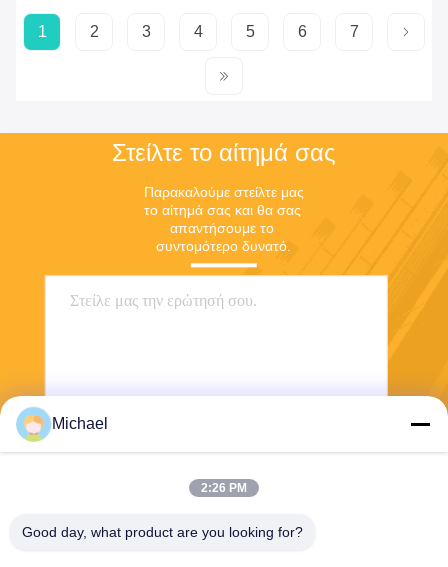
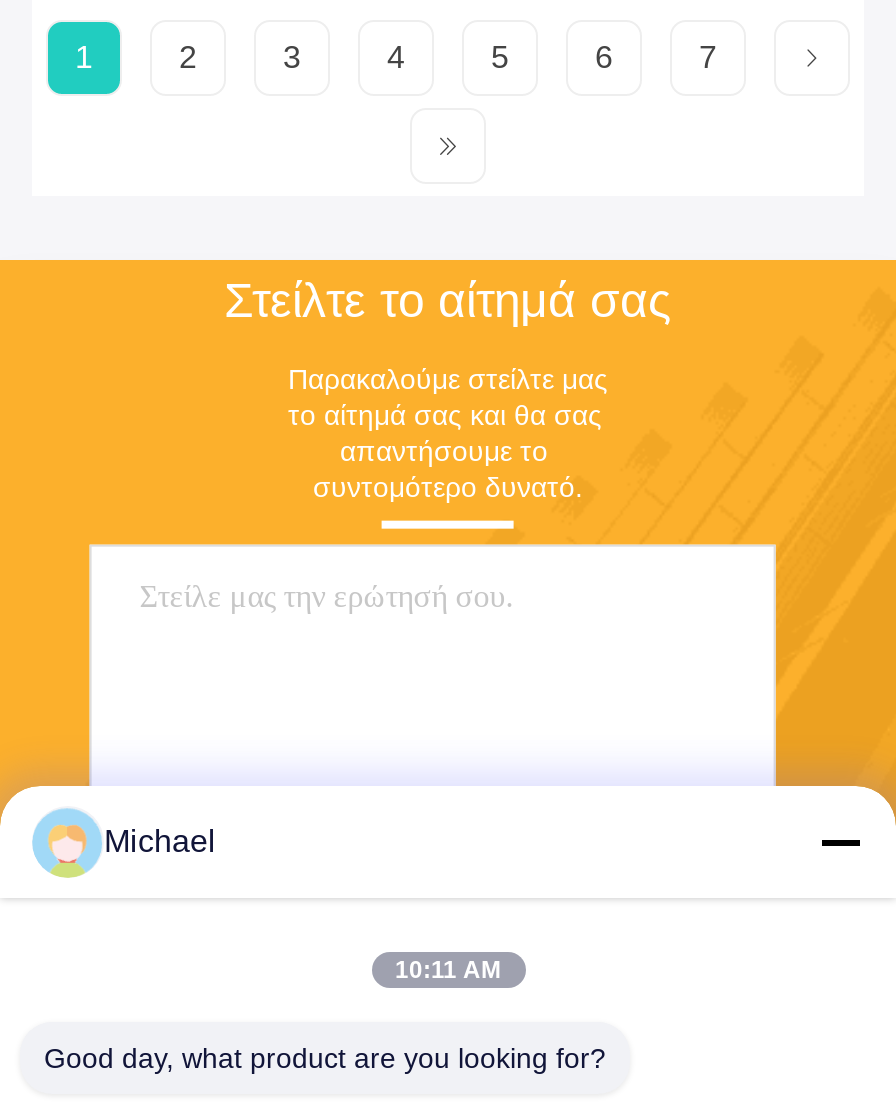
[201,481,247,495] 2:26 PM -> [395,956,501,984] 10:11 AM

